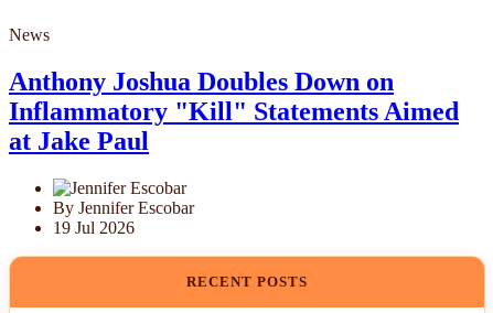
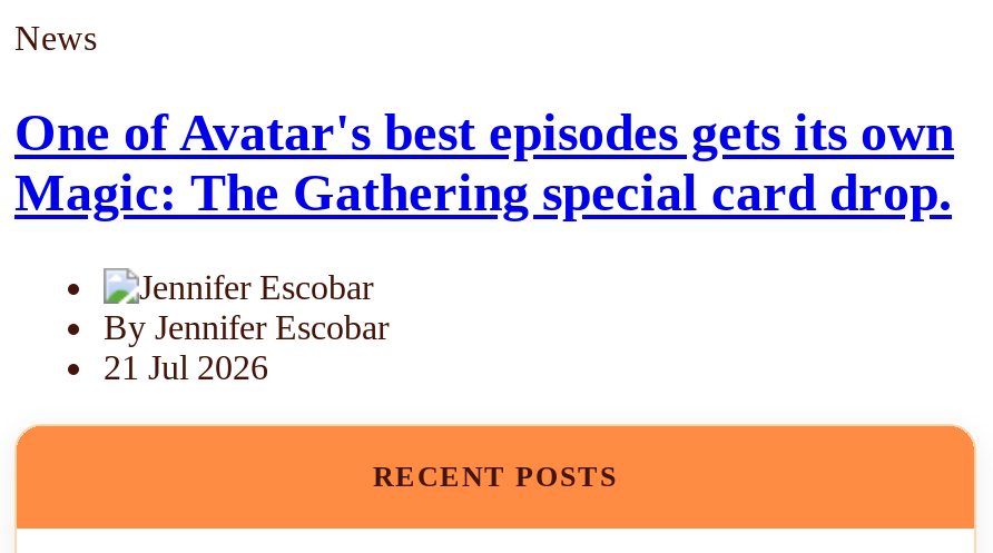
[9,67,459,155] Anthony Joshua Doubles Down on | Inflammatory "Kill" Statements Aimed | at Jake Paul -> [14,103,954,221] One of Avatar's best episodes gets its own | Magic: The Gathering special card drop.
[53,218,135,237] 19 Jul 2026 -> [104,347,268,385] 21 Jul 2026

